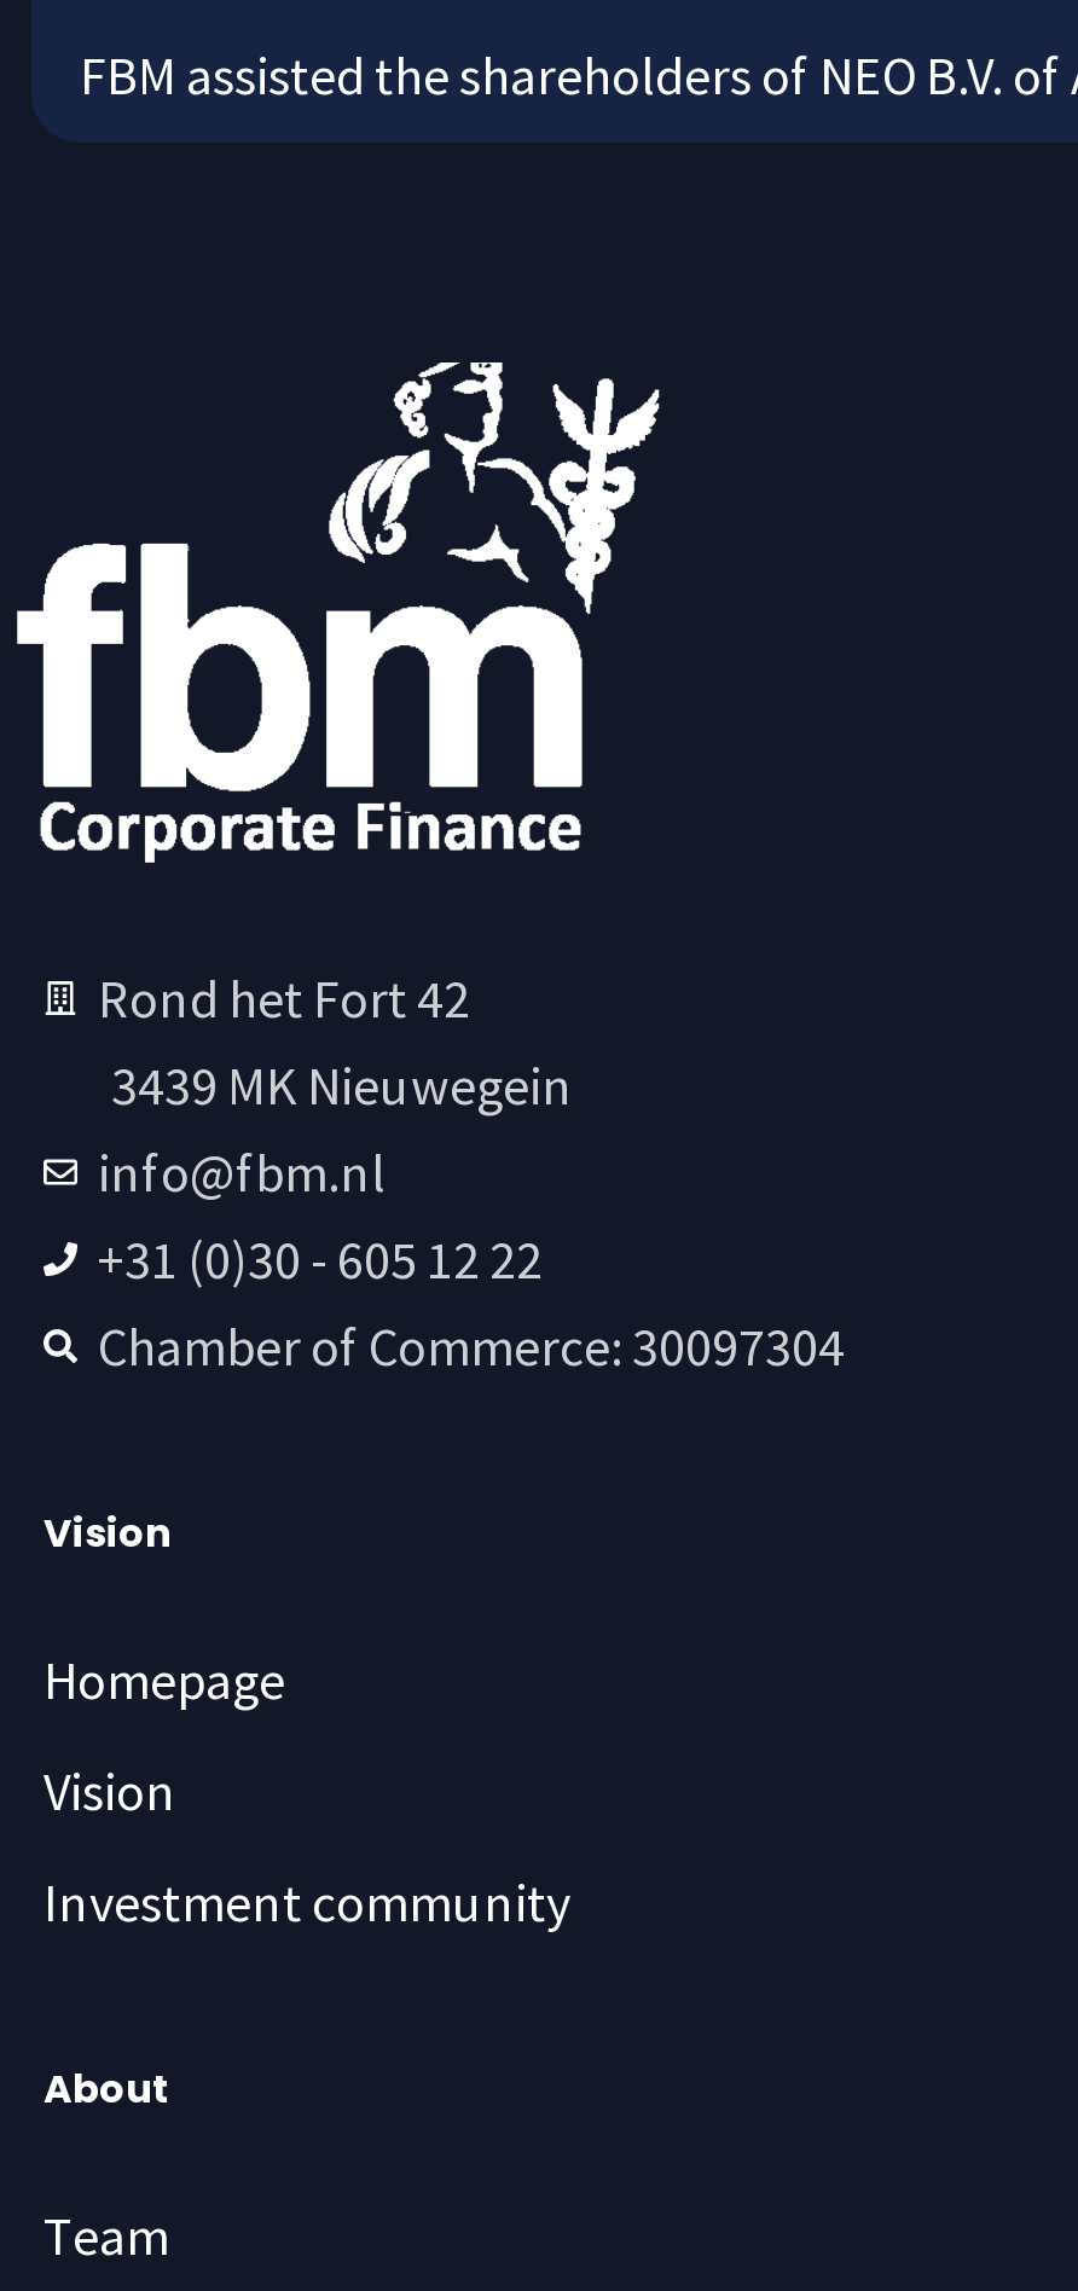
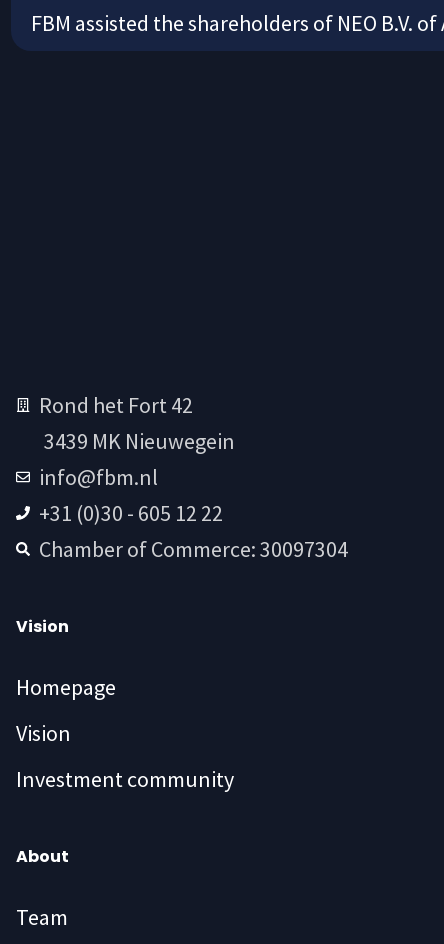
[15,360,662,865] [image] -> none

